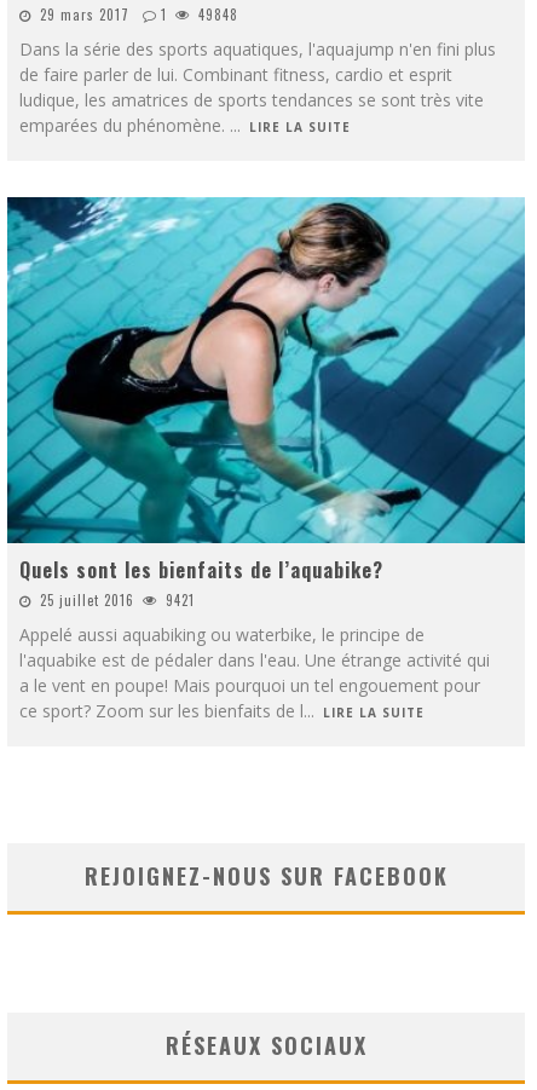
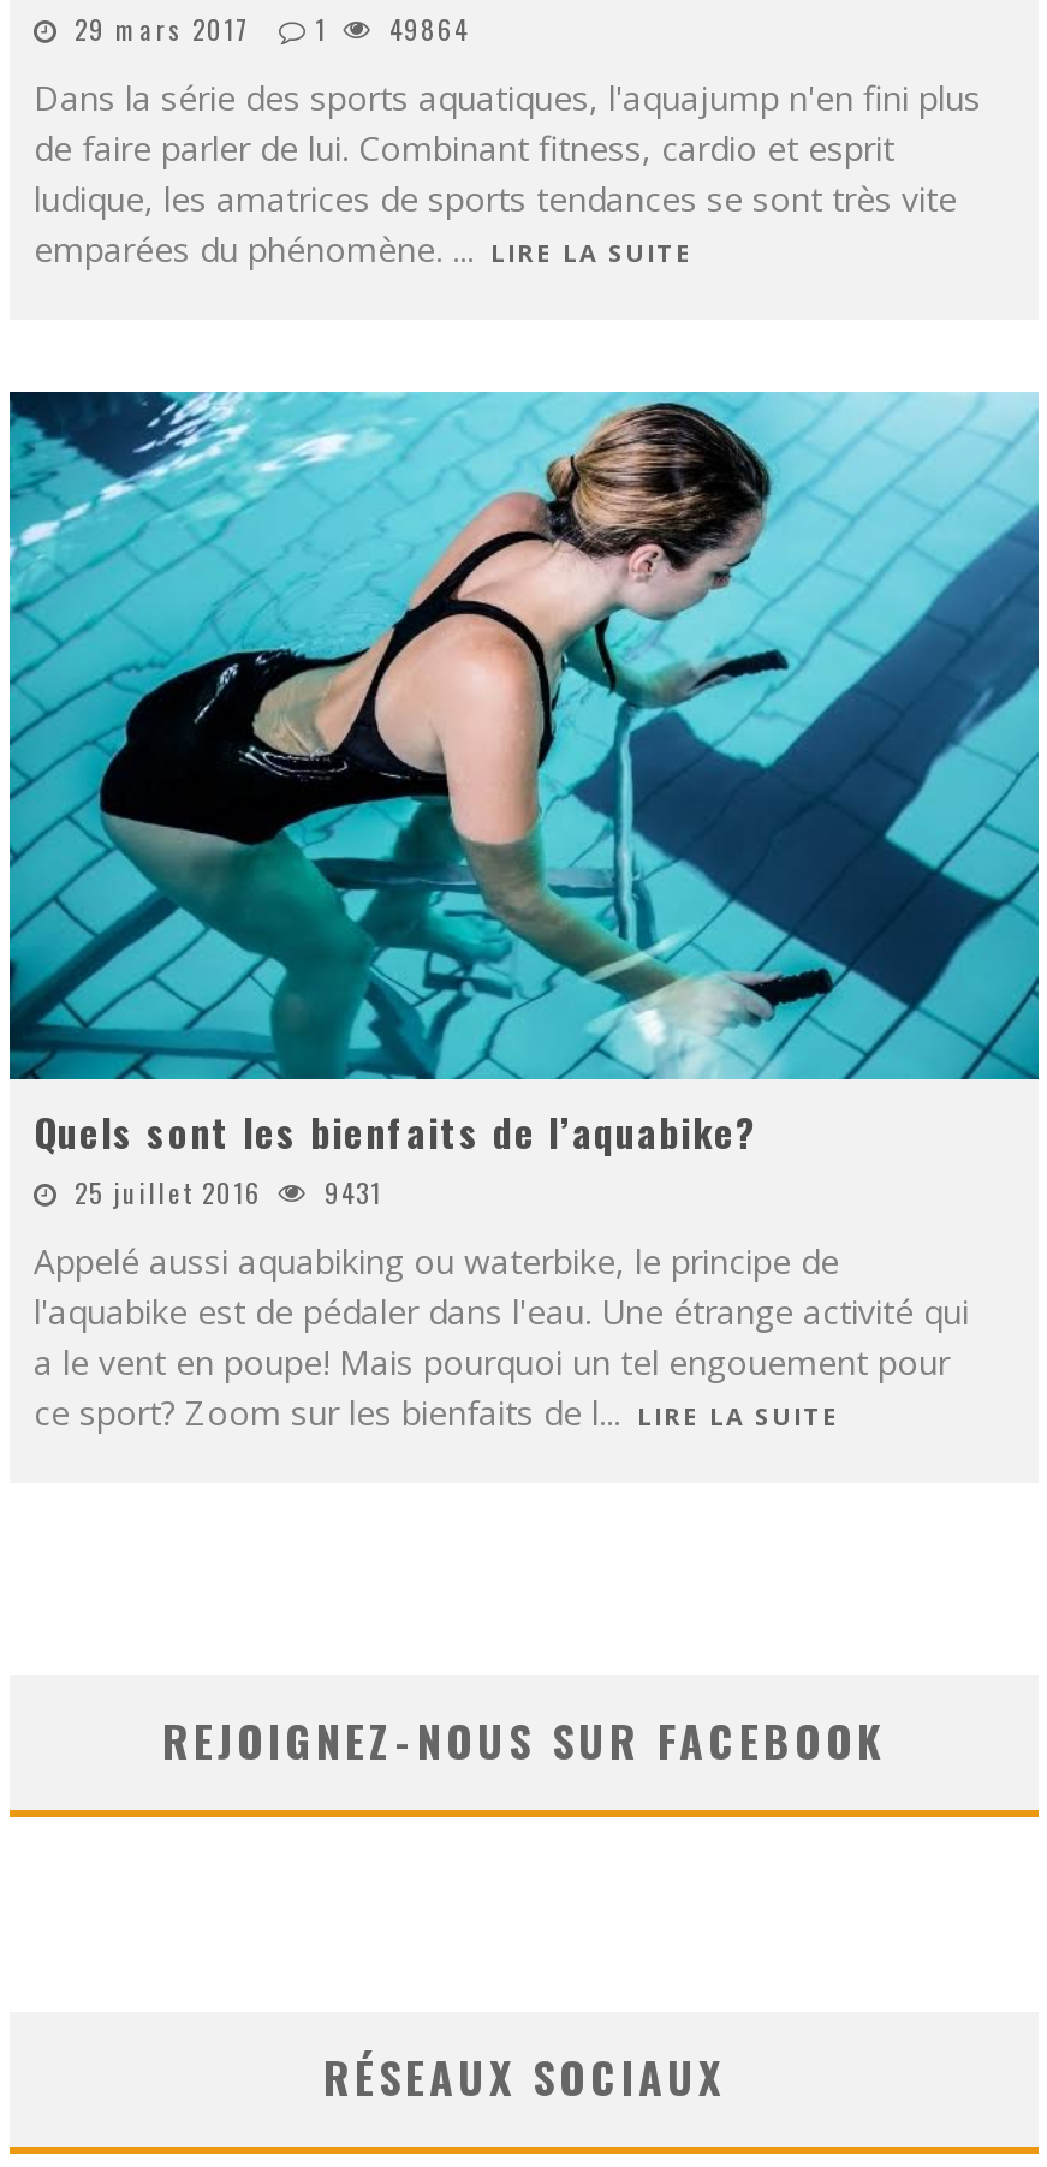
[40,5,238,25] 29 mars 2017 1 49848 -> [75,10,469,49] 29 mars 2017 1 49864
[40,590,195,609] 25 juillet 2016 9421 -> [75,1173,382,1211] 25 juillet 2016 9431

